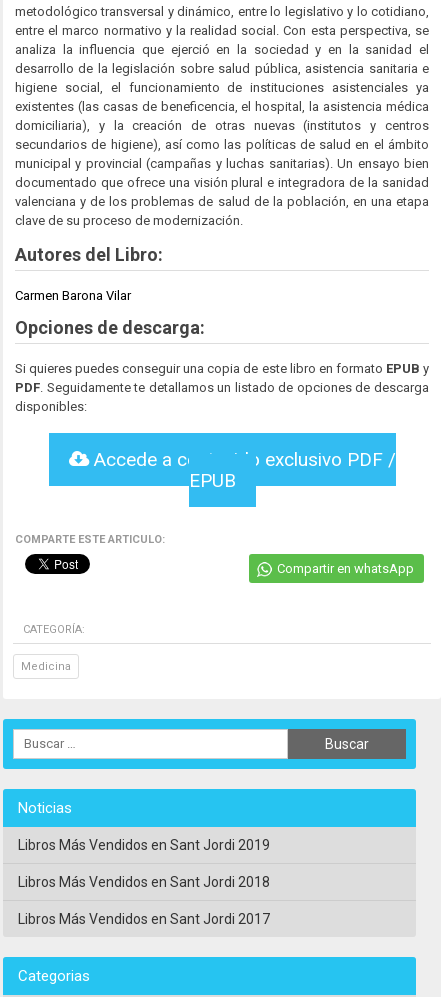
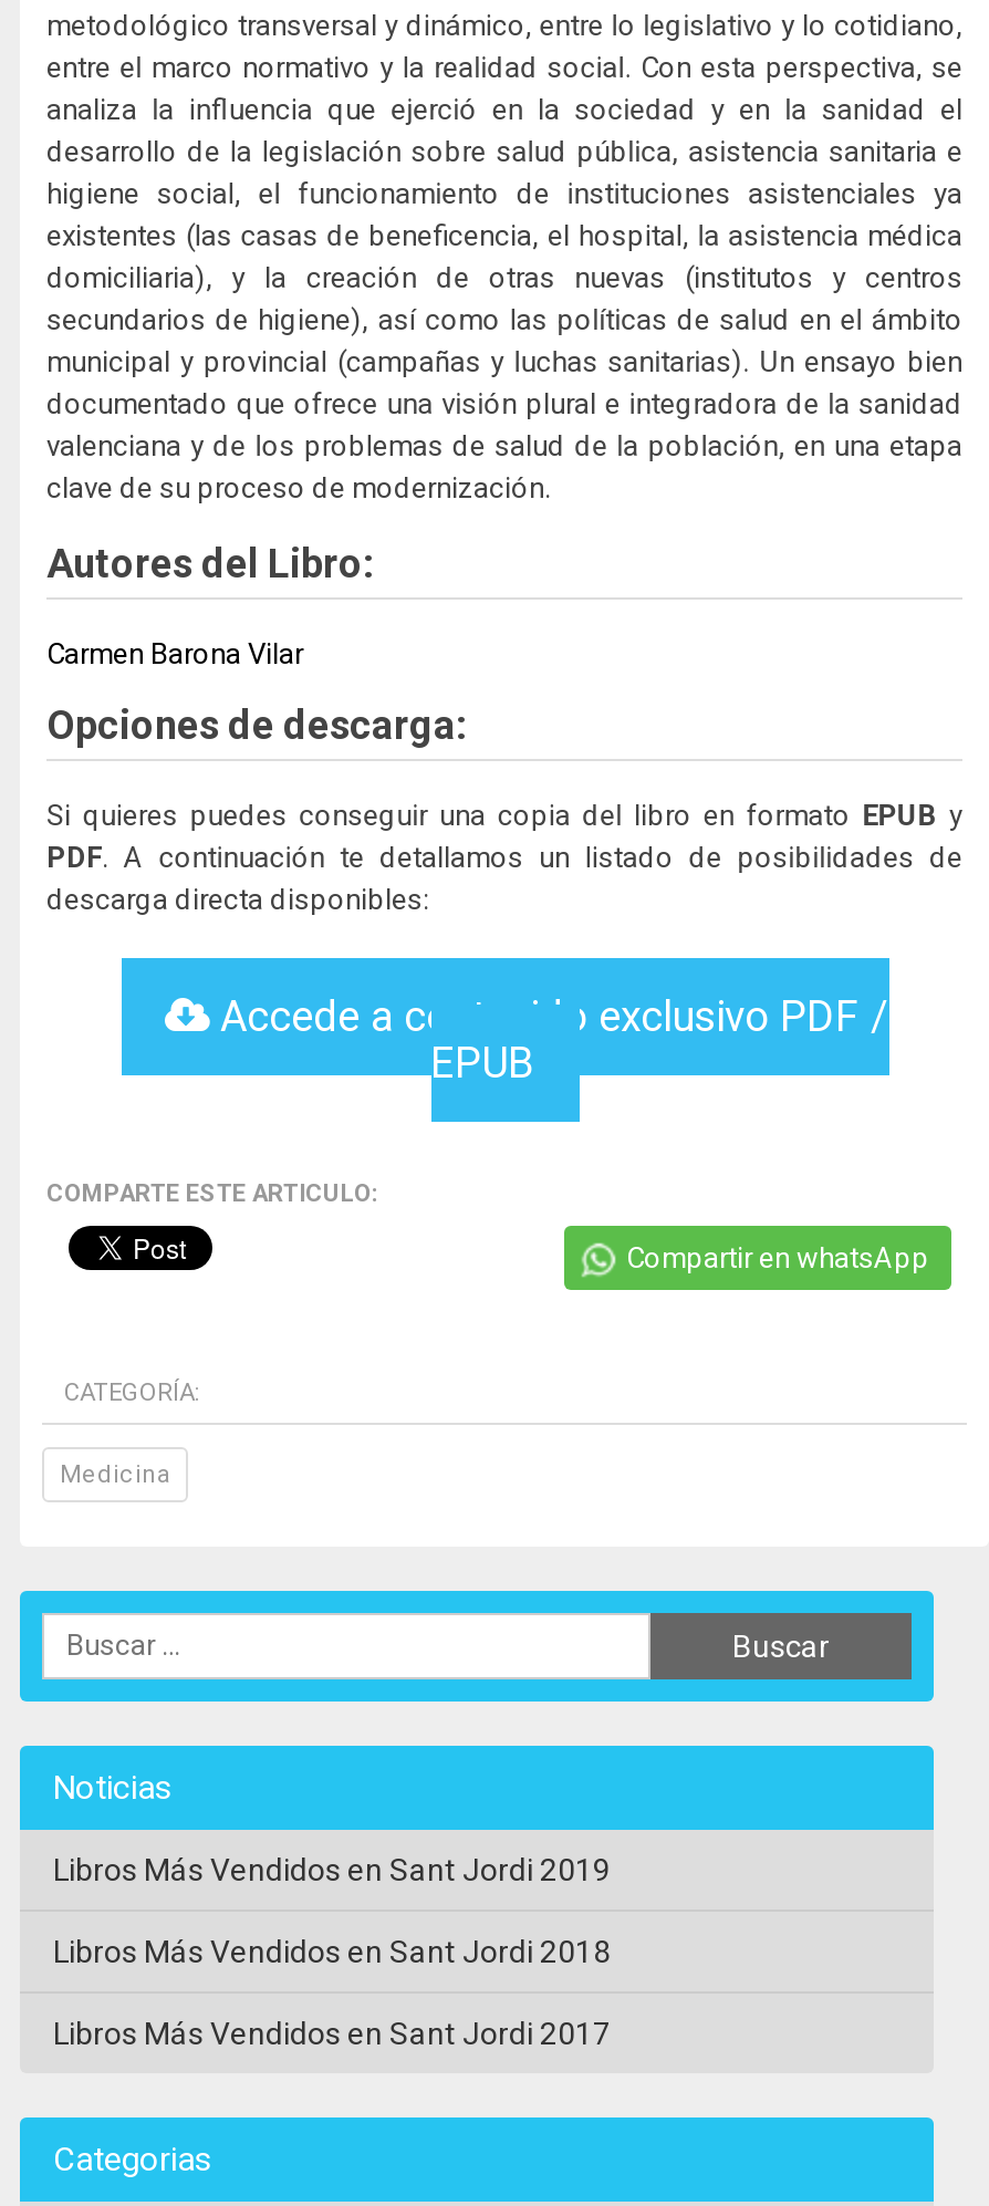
[15,361,429,414] Si quieres puedes conseguir una copia de este libro en formato EPUB y | PDF. Seguidamente te detallamos un listado de opciones de descarga | disponibles: -> [46,798,962,915] Si quieres puedes conseguir una copia del libro en formato EPUB y | PDF. A continuación te detallamos un listado de posibilidades de | descarga directa disponibles:

